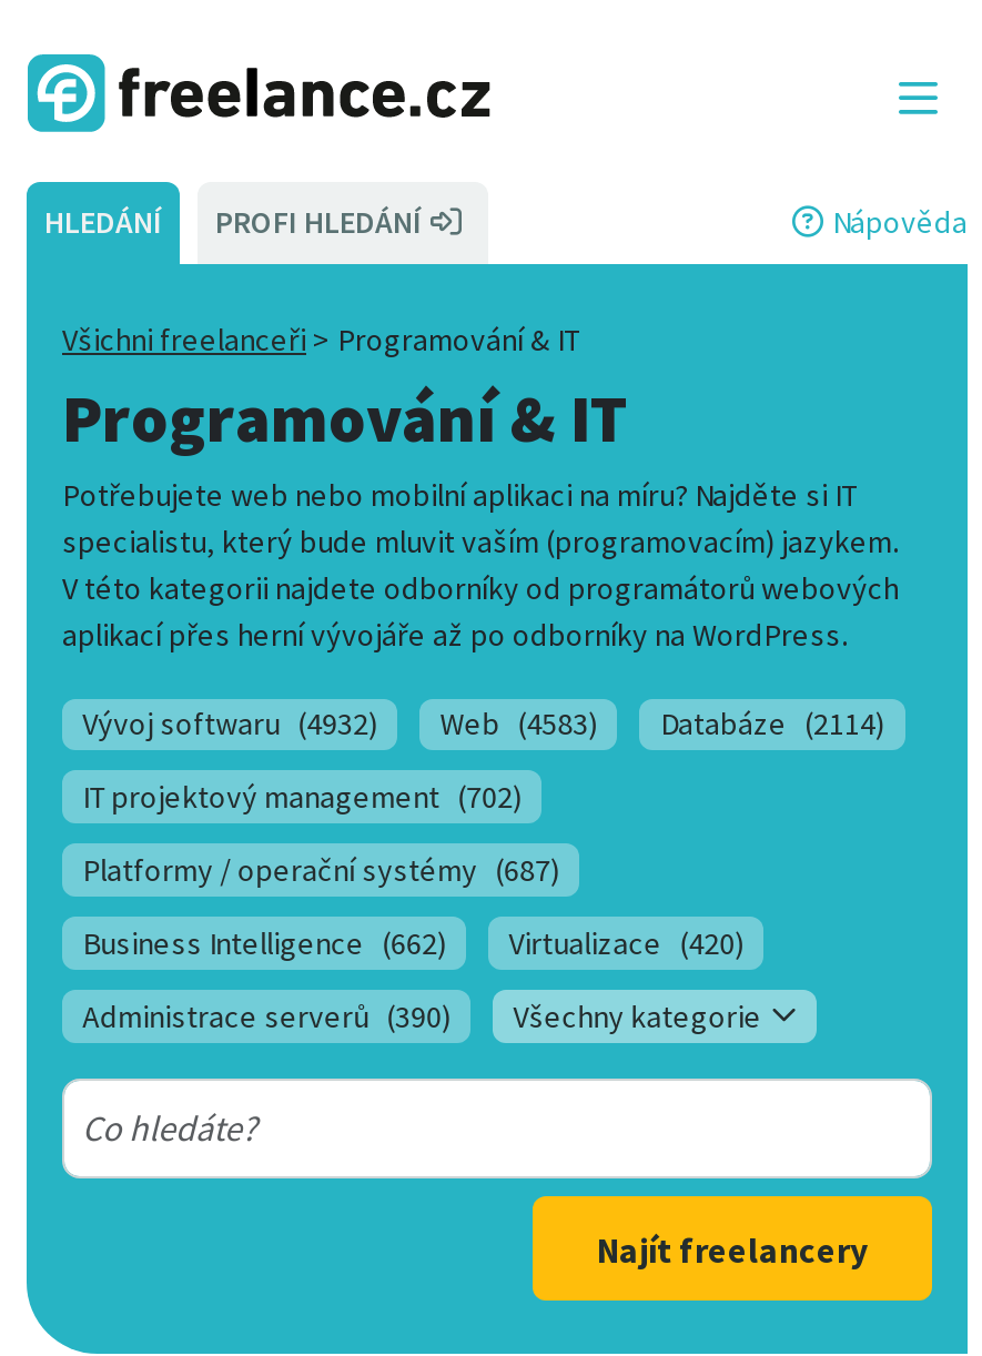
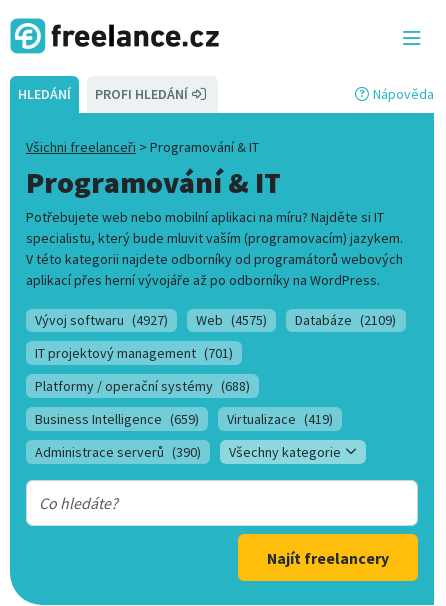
[82,704,377,744] Vývoj softwaru (4932) -> [35,311,168,329] Vývoj softwaru (4927)
[440,704,598,744] Web (4583) -> [196,311,267,329] Web (4575)
[660,704,884,744] Databáze (2114) -> [295,311,396,329] Databáze (2109)
[82,777,522,817] IT projektový management (702) -> [35,344,233,362] IT projektový management (701)
[82,850,559,890] Platformy / operační systémy (687) -> [35,377,250,395] Platformy / operační systémy (688)
[82,923,446,963] Business Intelligence (662) -> [35,410,199,428] Business Intelligence (659)
[509,923,744,963] Virtualizace (420) -> [227,410,333,428] Virtualizace (419)

